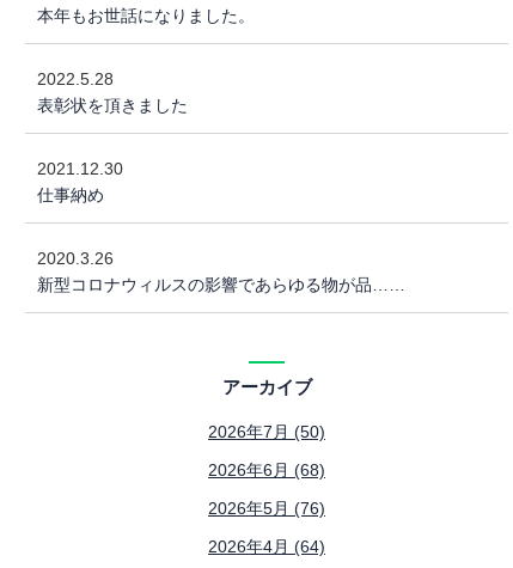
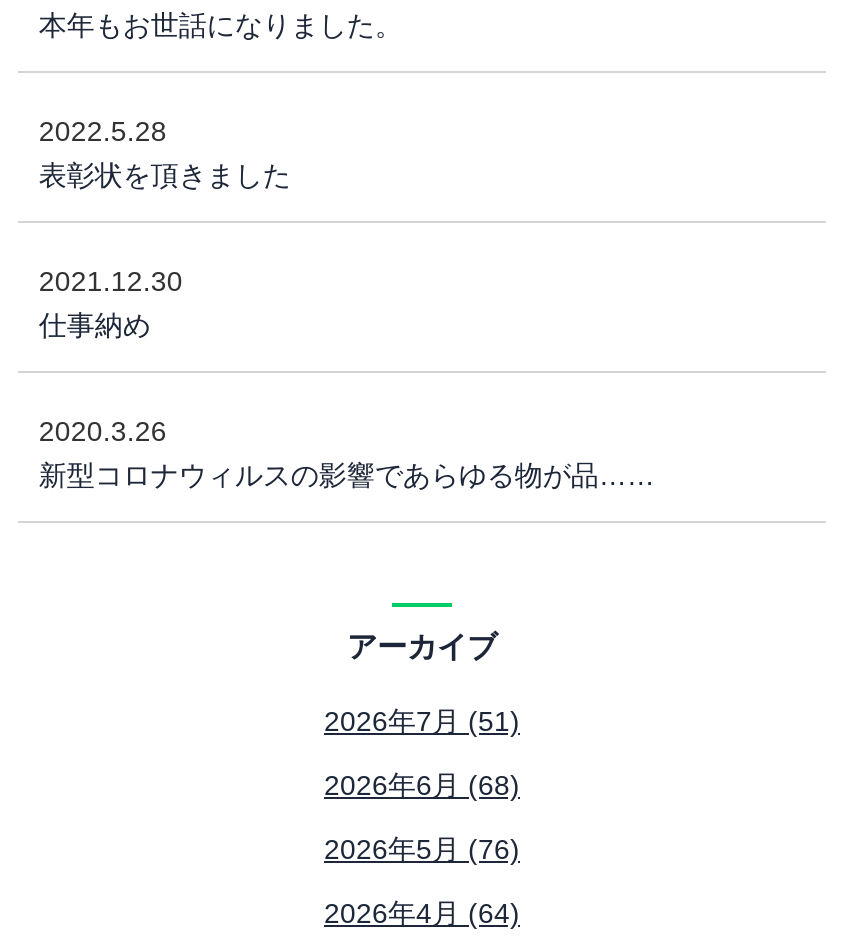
[208,422,325,441] 2026年7月 (50) -> [324,705,520,737] 2026年7月 (51)

